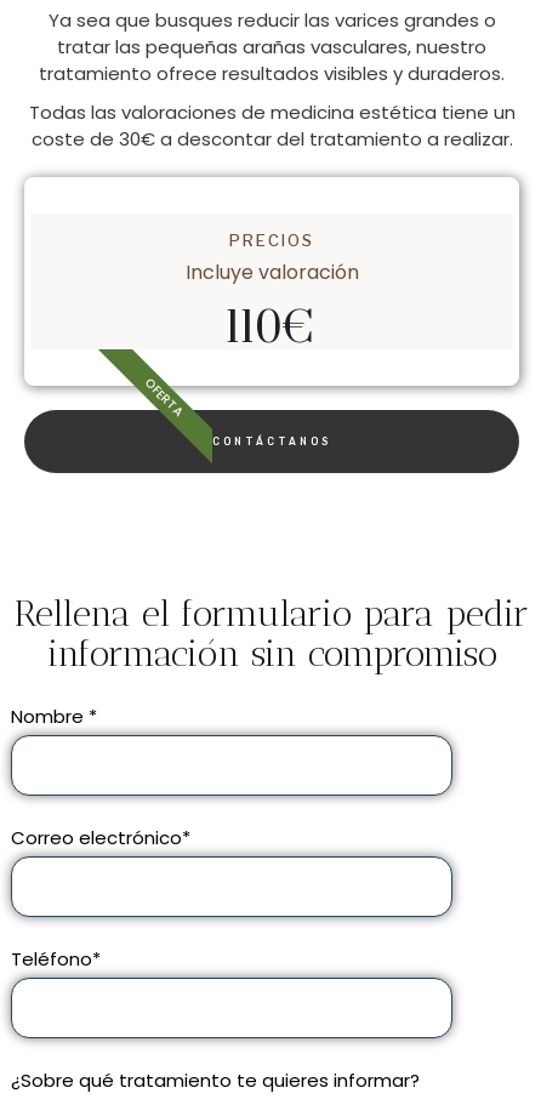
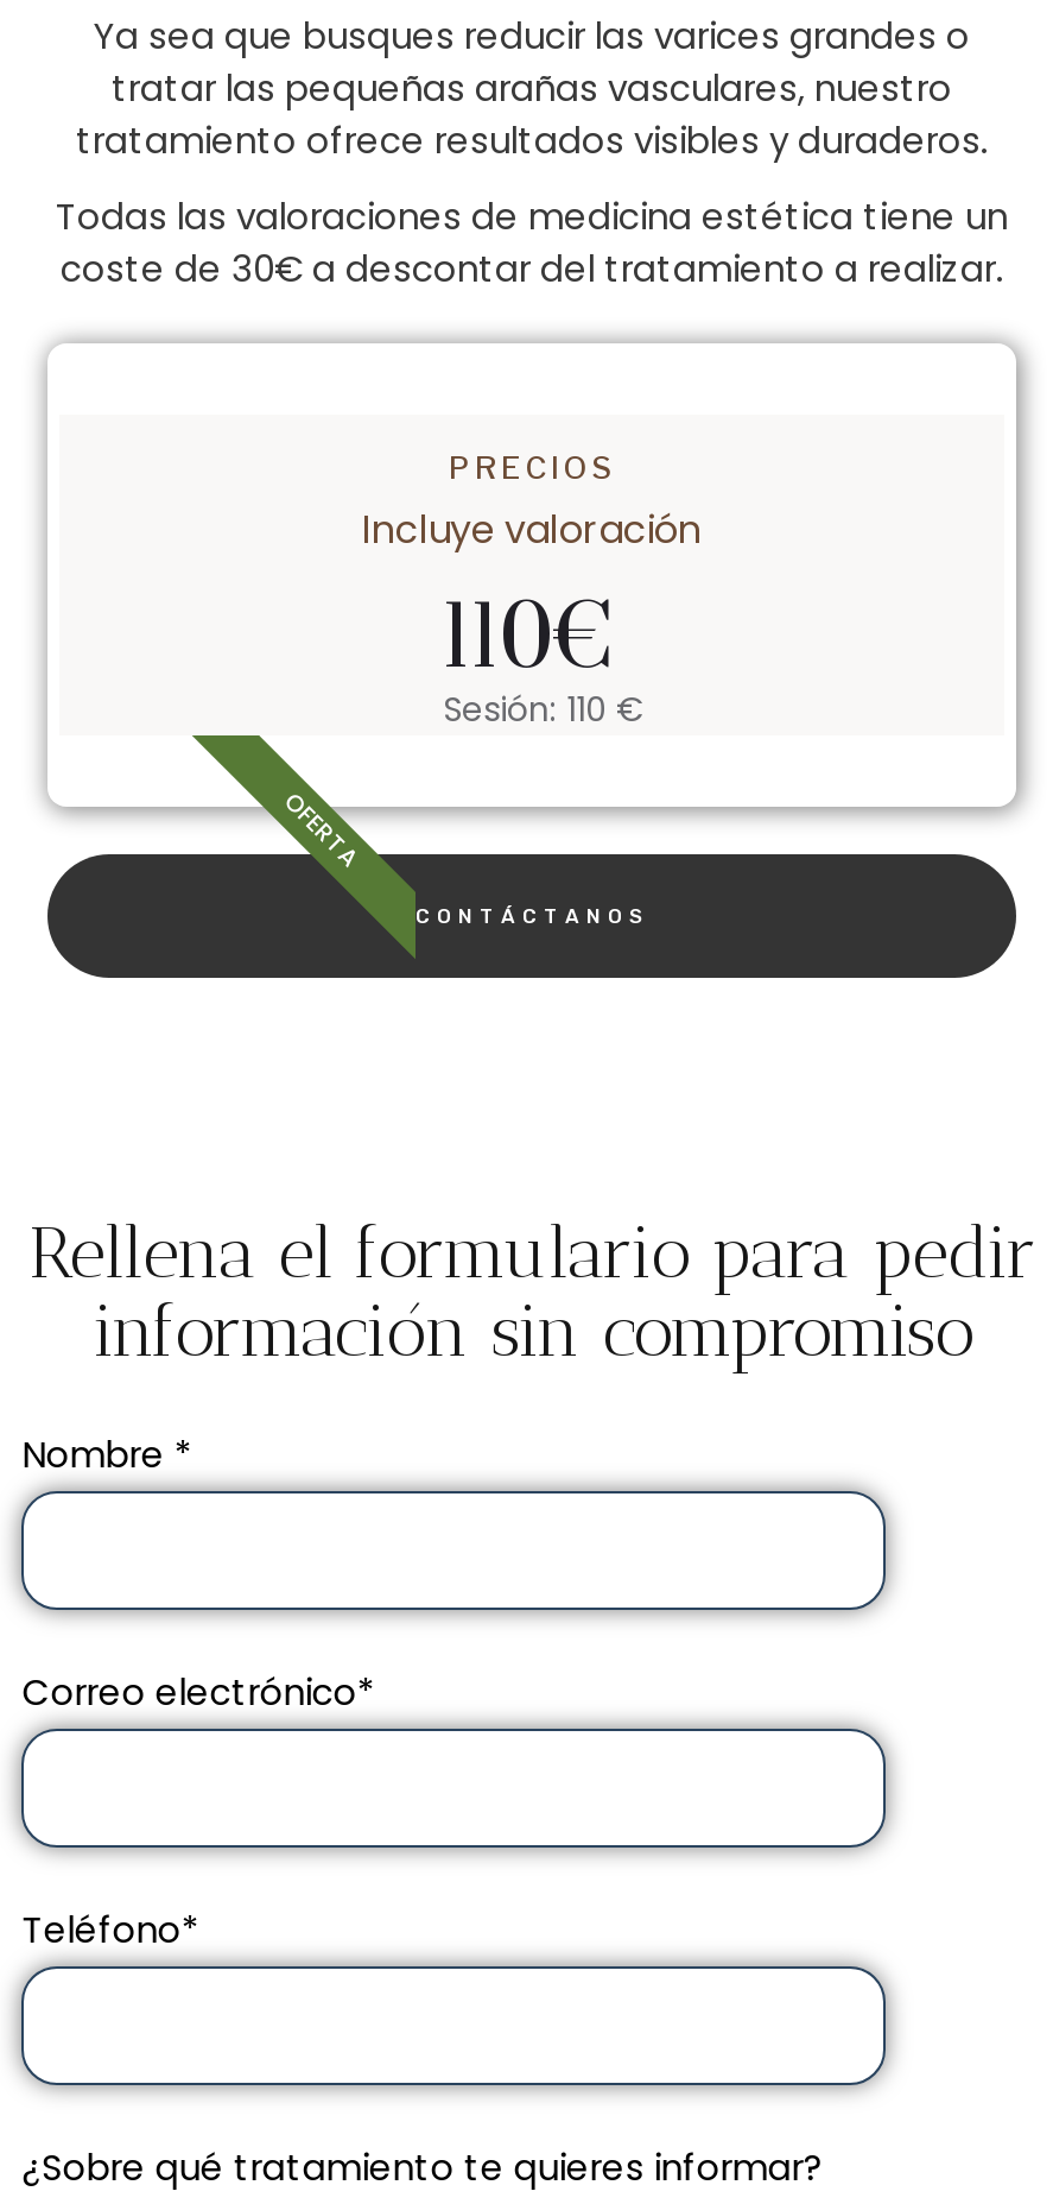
none -> [443,686,645,734] Sesión: 110 €

